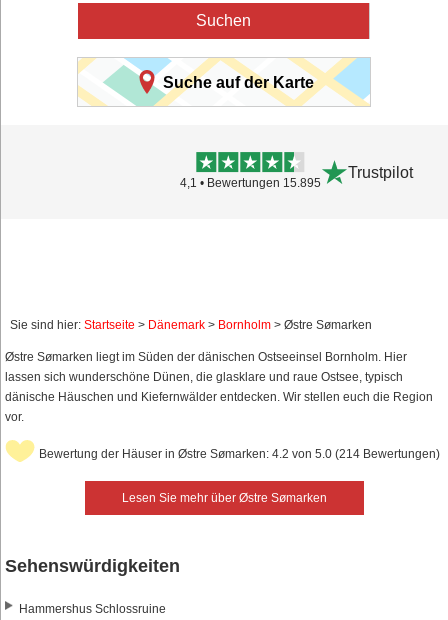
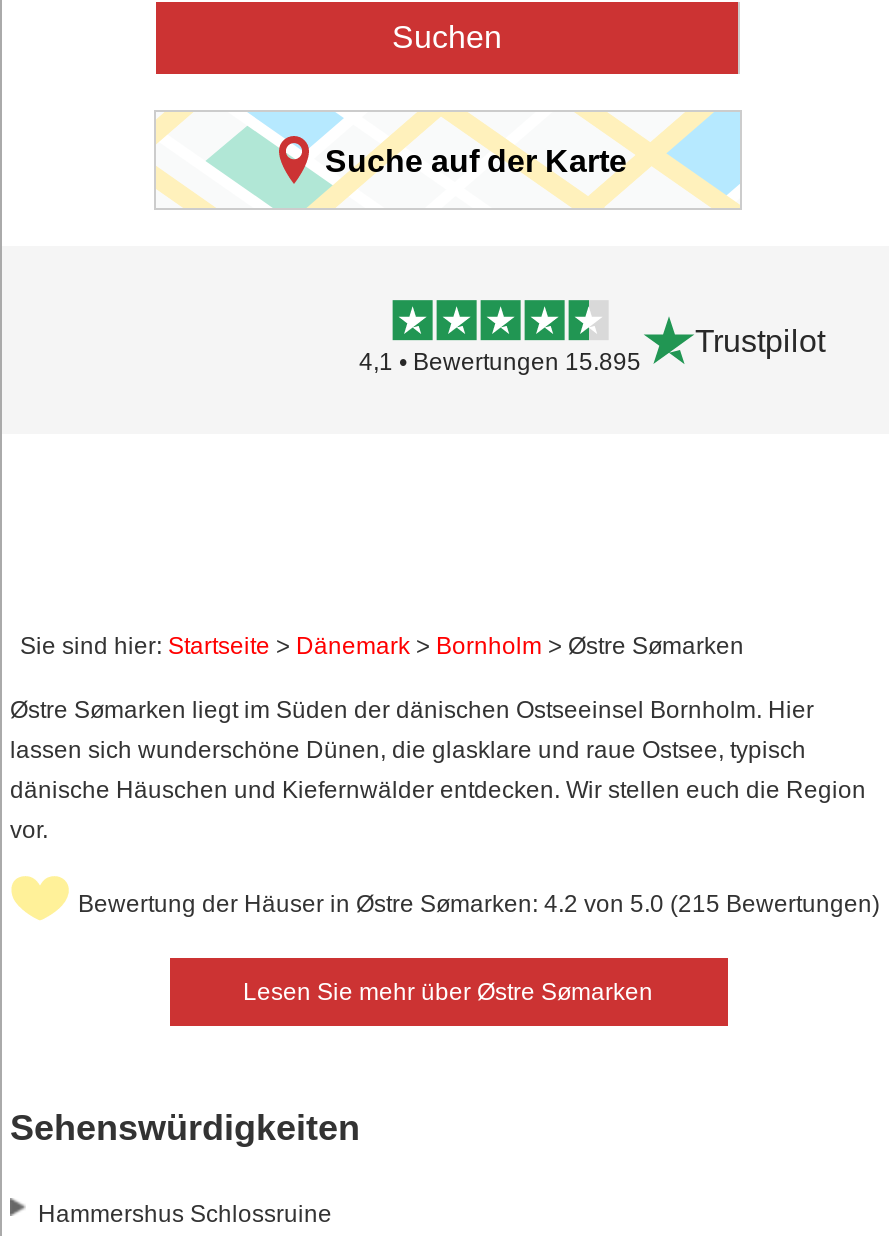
[39,447,440,461] Bewertung der Häuser in Østre Sømarken: 4.2 von 5.0 (214 Bewertungen) -> [78,890,880,918] Bewertung der Häuser in Østre Sømarken: 4.2 von 5.0 (215 Bewertungen)

